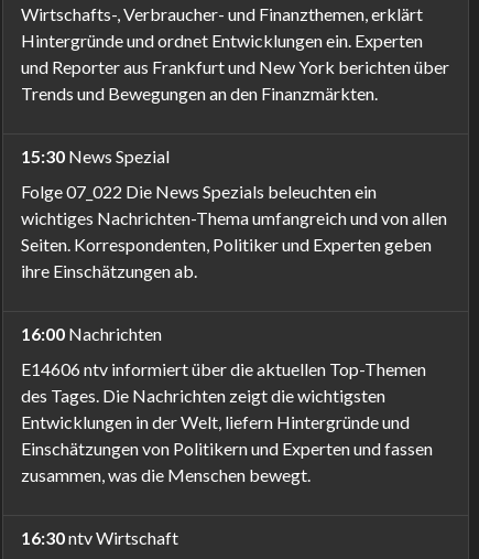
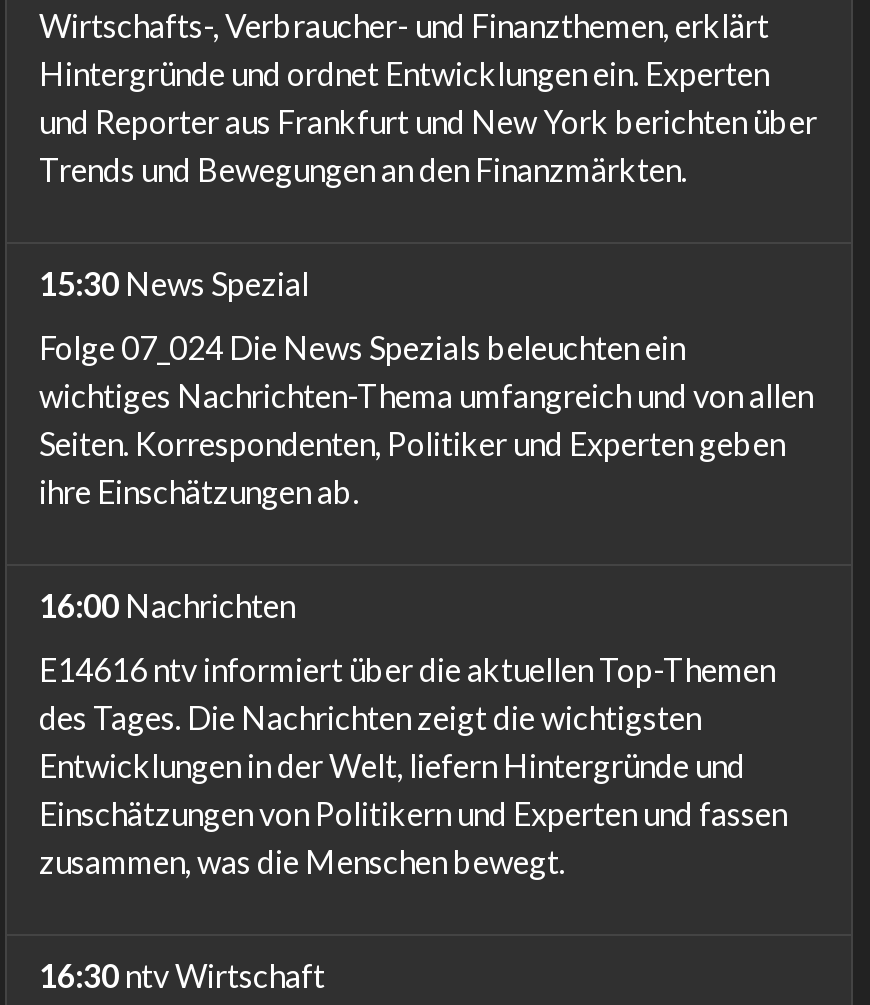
[21,181,377,202] Folge 07_022 Die News Spezials beleuchten ein -> [39,328,685,366] Folge 07_024 Die News Spezials beleuchten ein
[21,358,426,379] E14606 ntv informiert über die aktuellen Top-Themen -> [39,650,775,688] E14616 ntv informiert über die aktuellen Top-Themen

